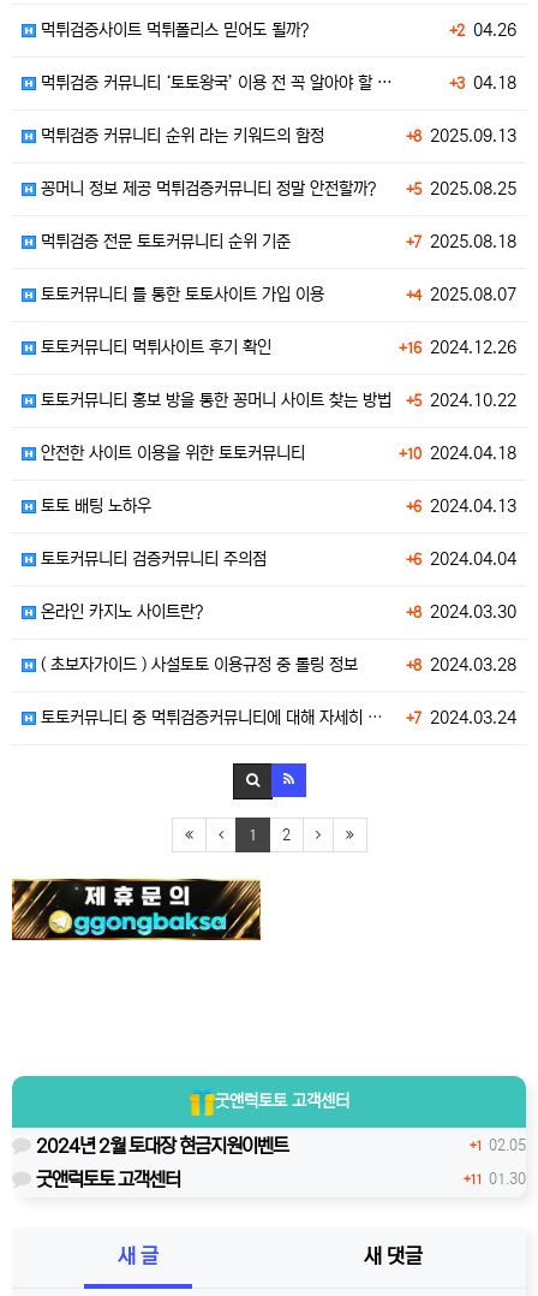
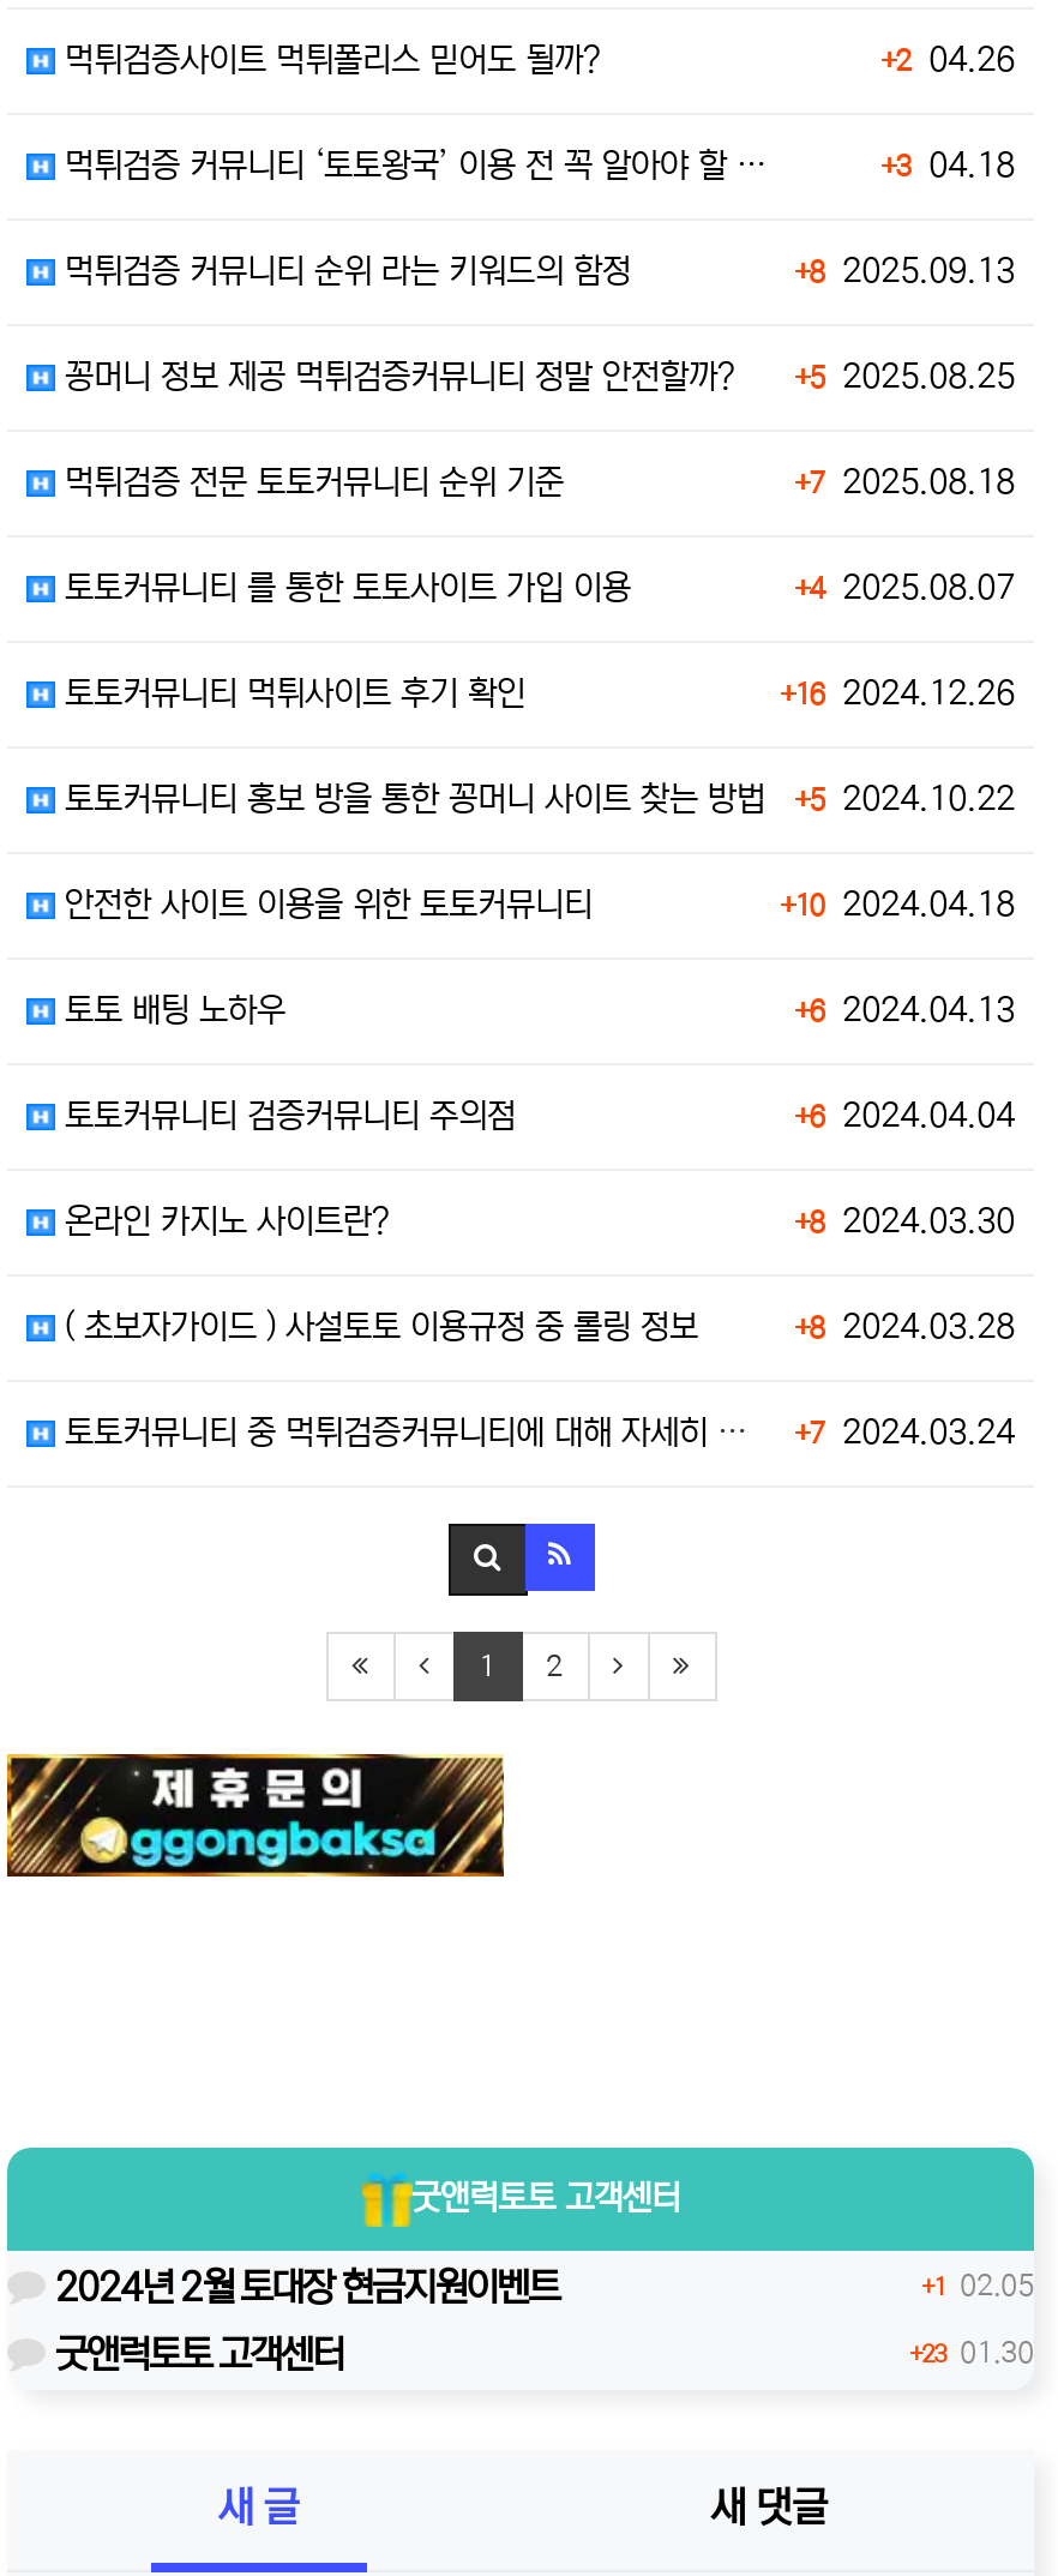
[464,1171,526,1186] +11 01.30 -> [909,2337,1034,2368] +23 01.30

